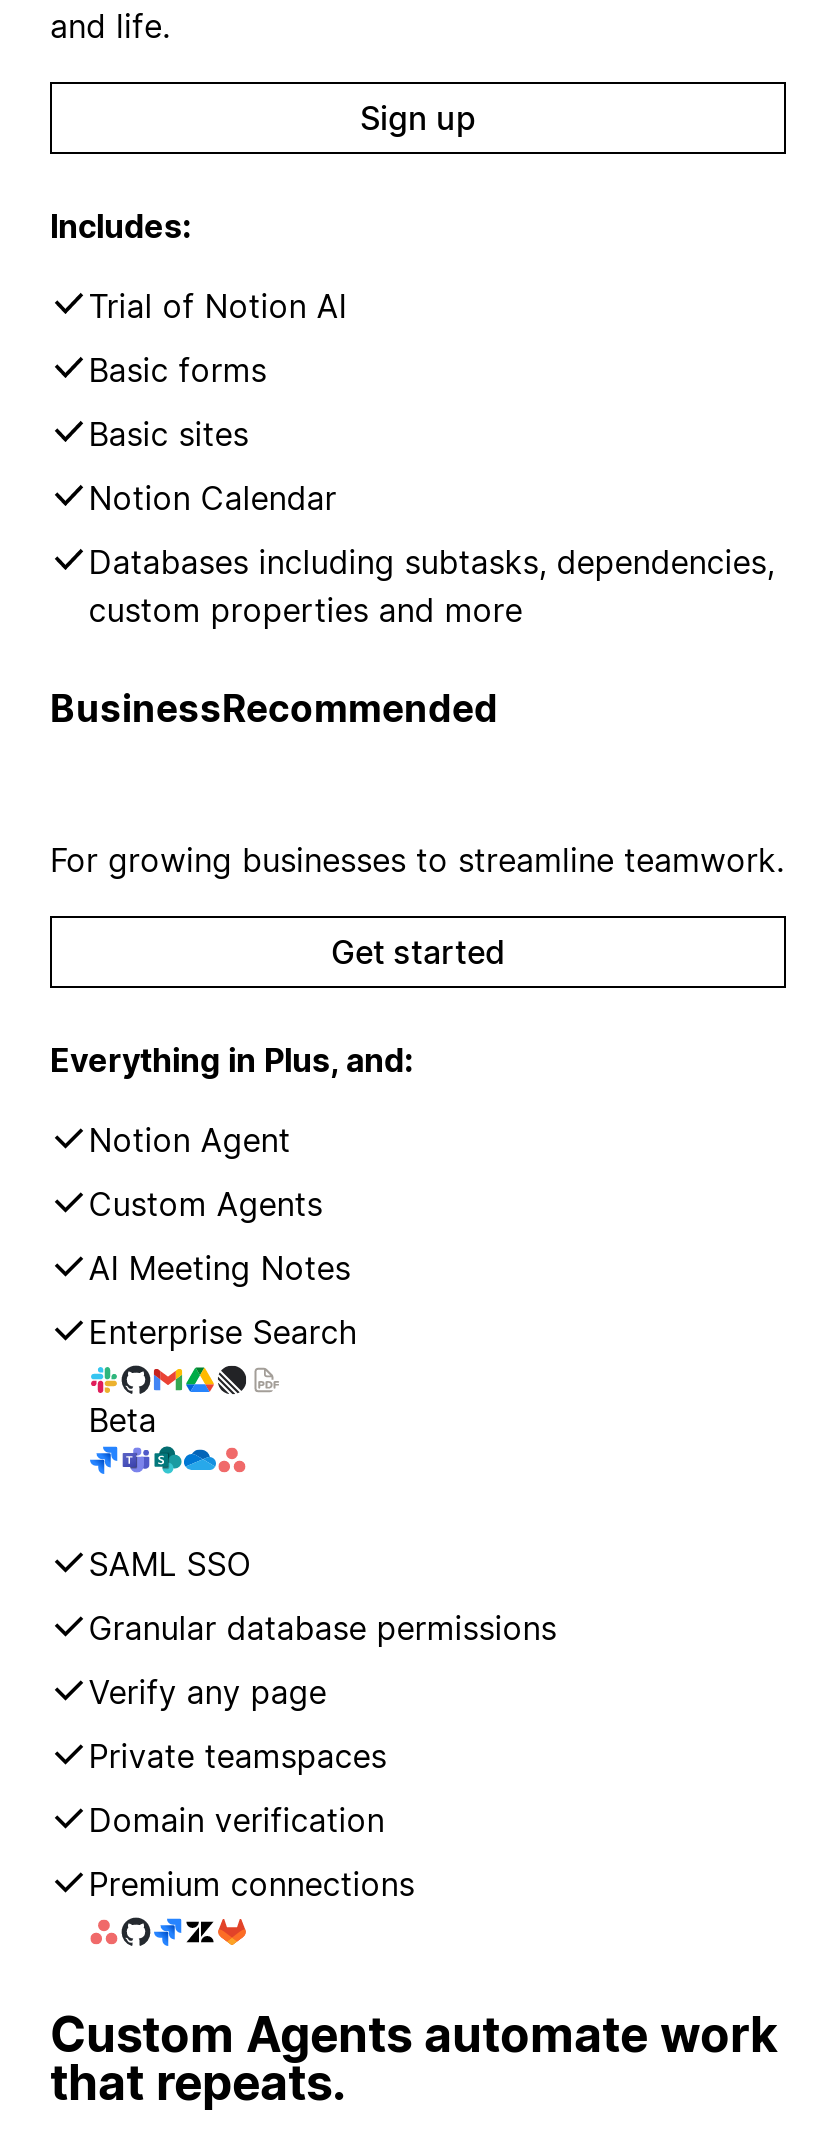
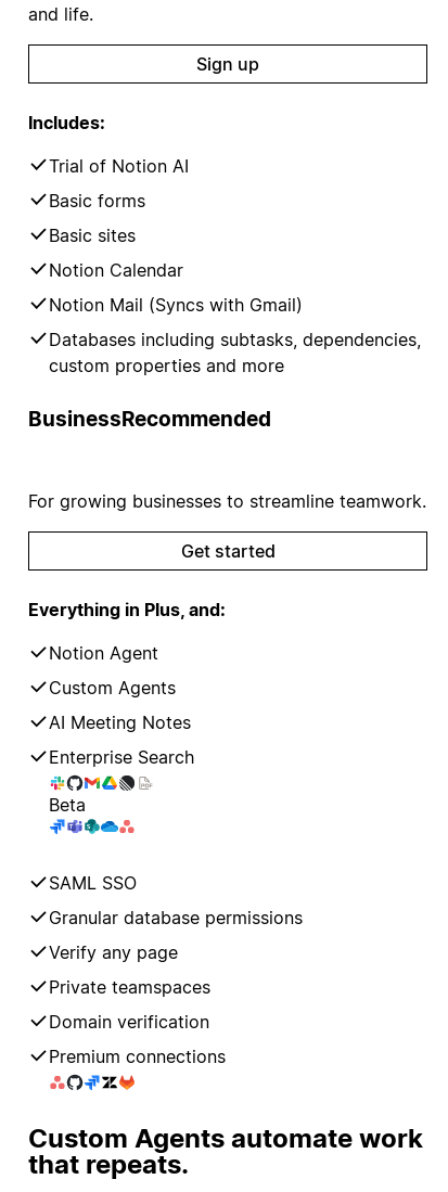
none -> [49,294,303,315] Notion Mail (Syncs with Gmail)

